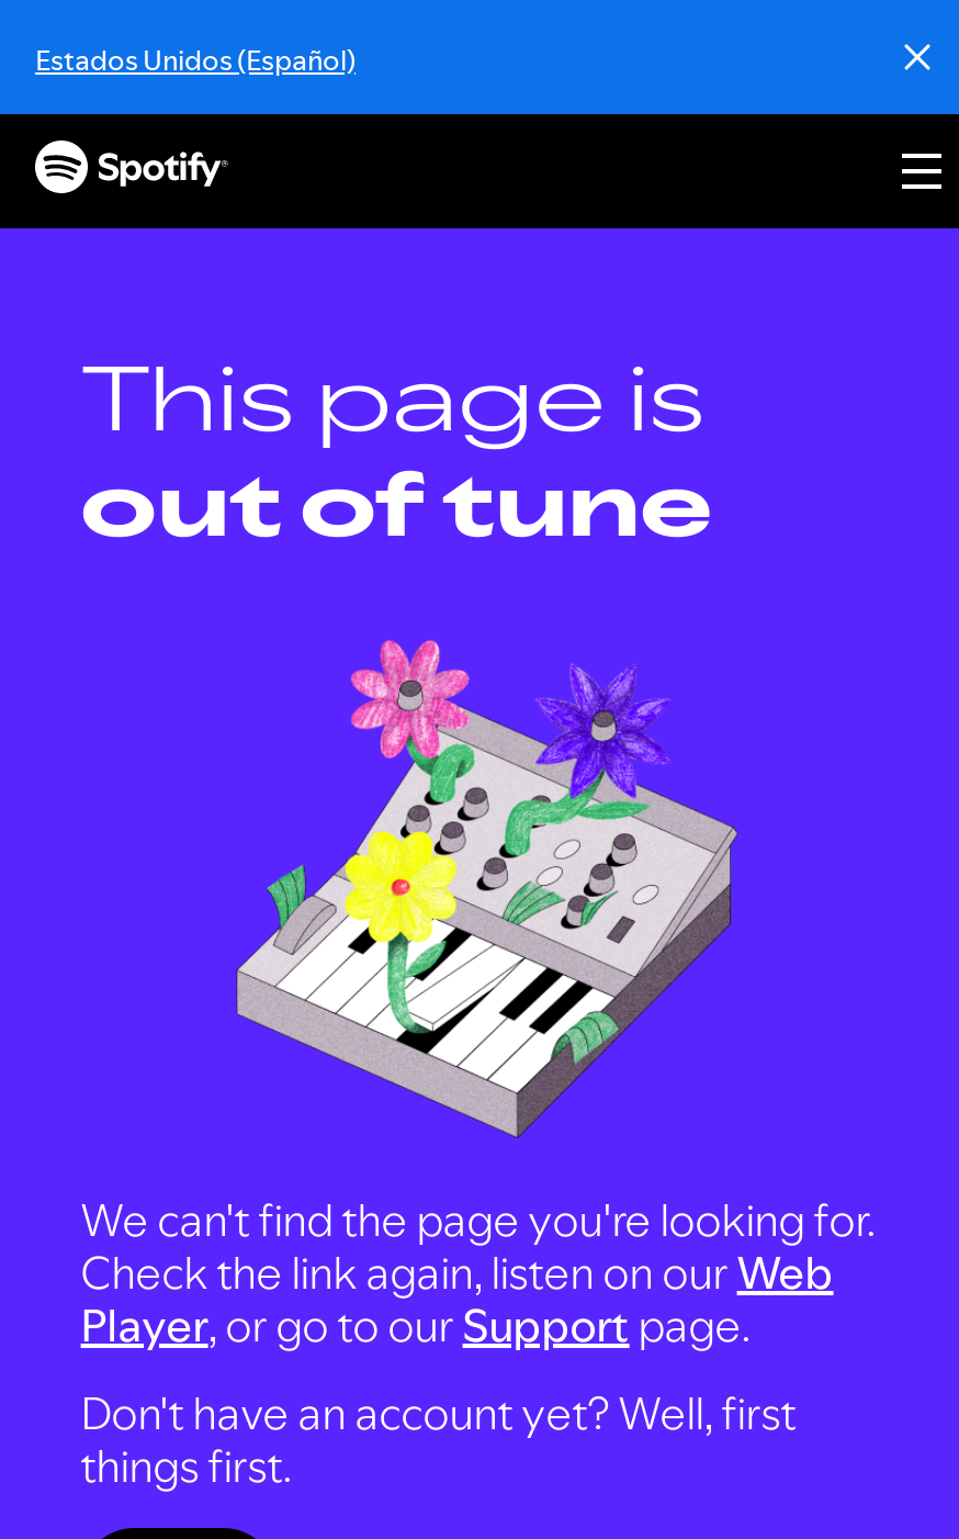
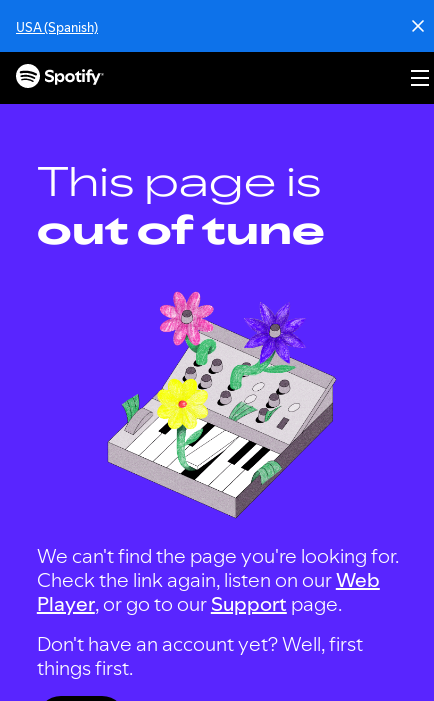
[35,40,356,79] Estados Unidos (Español) -> [16,18,98,36] USA (Spanish)

